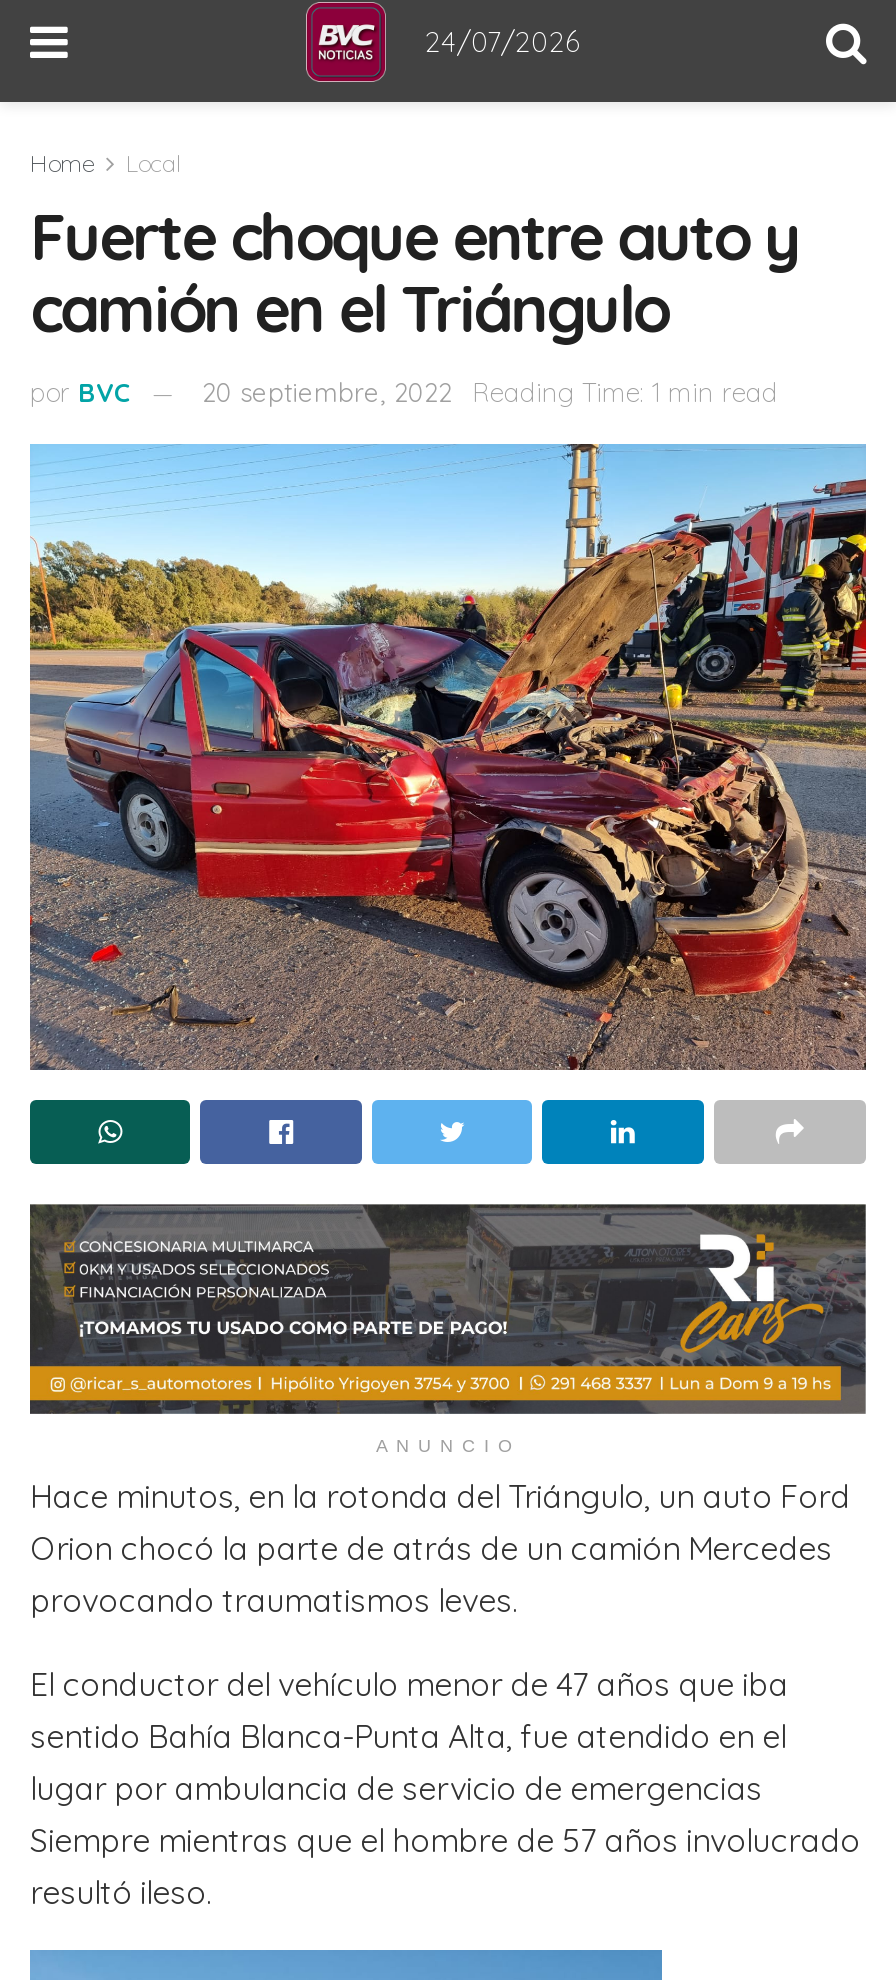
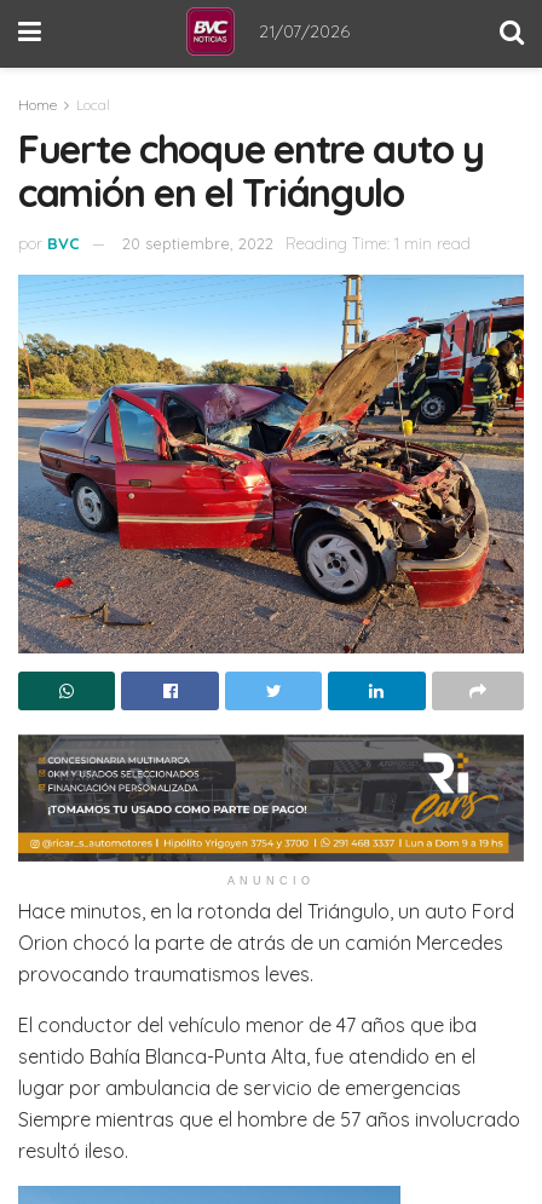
[425,24,589,60] 24/07/2026 -> [259,21,354,42] 21/07/2026

